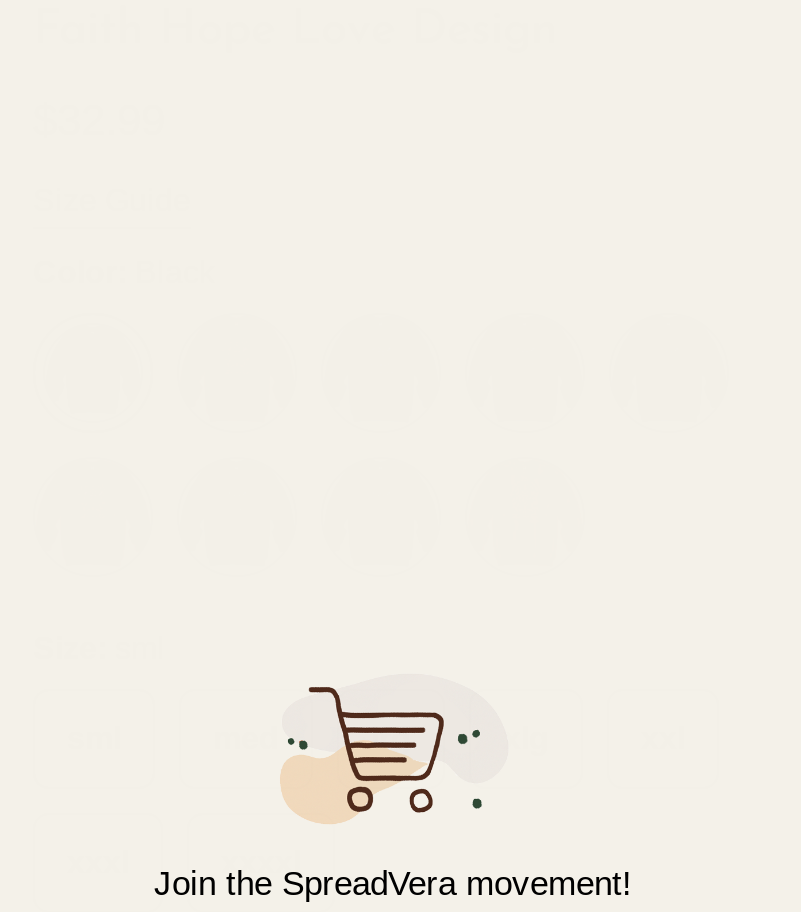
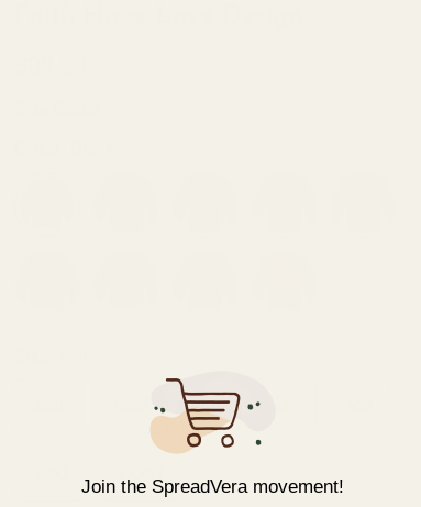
[345,710,443,814] [image] -> [155,377,240,449] [image]

